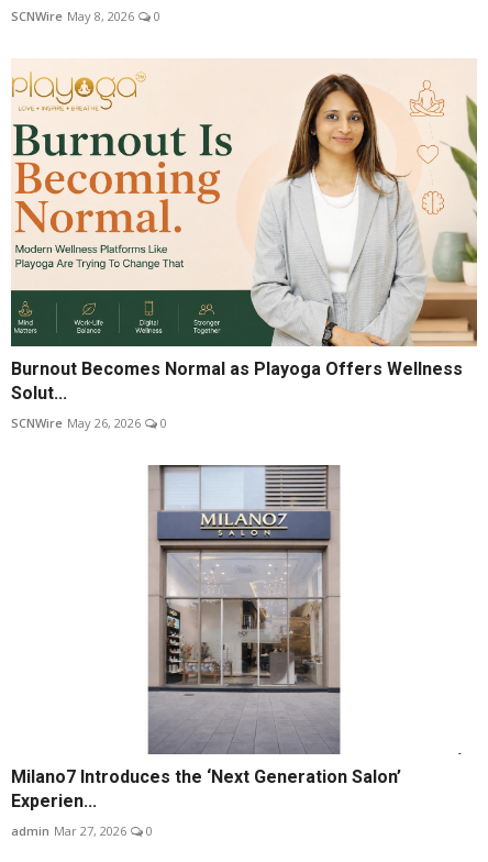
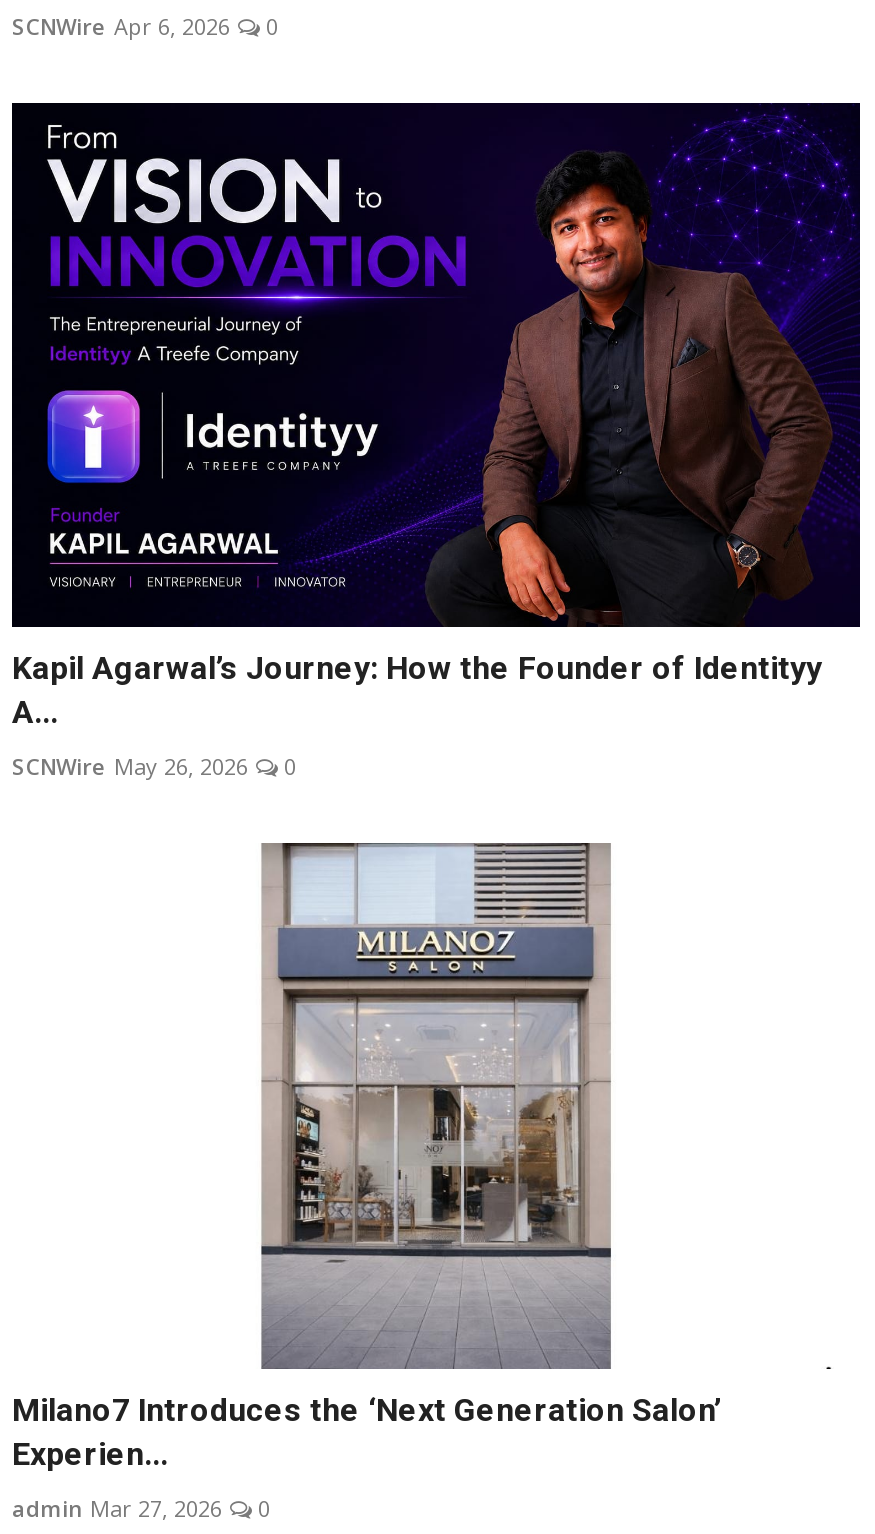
[11,8,160,24] SCNWire May 8, 2026 0 -> [12,11,278,41] SCNWire Apr 6, 2026 0
[10,58,478,404] [image] | Burnout Becomes Normal as Playoga Offers Wellness | Solut... -> [10,101,862,732] [image] | Kapil Agarwal’s Journey: How the Founder of Identityy | A...

